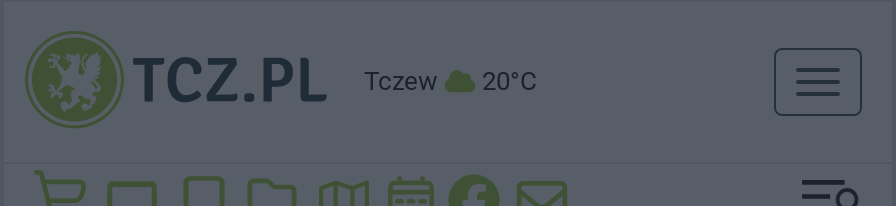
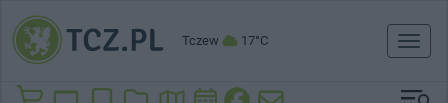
[364,66,536,96] Tczew 20°C -> [182,33,268,48] Tczew 17°C

